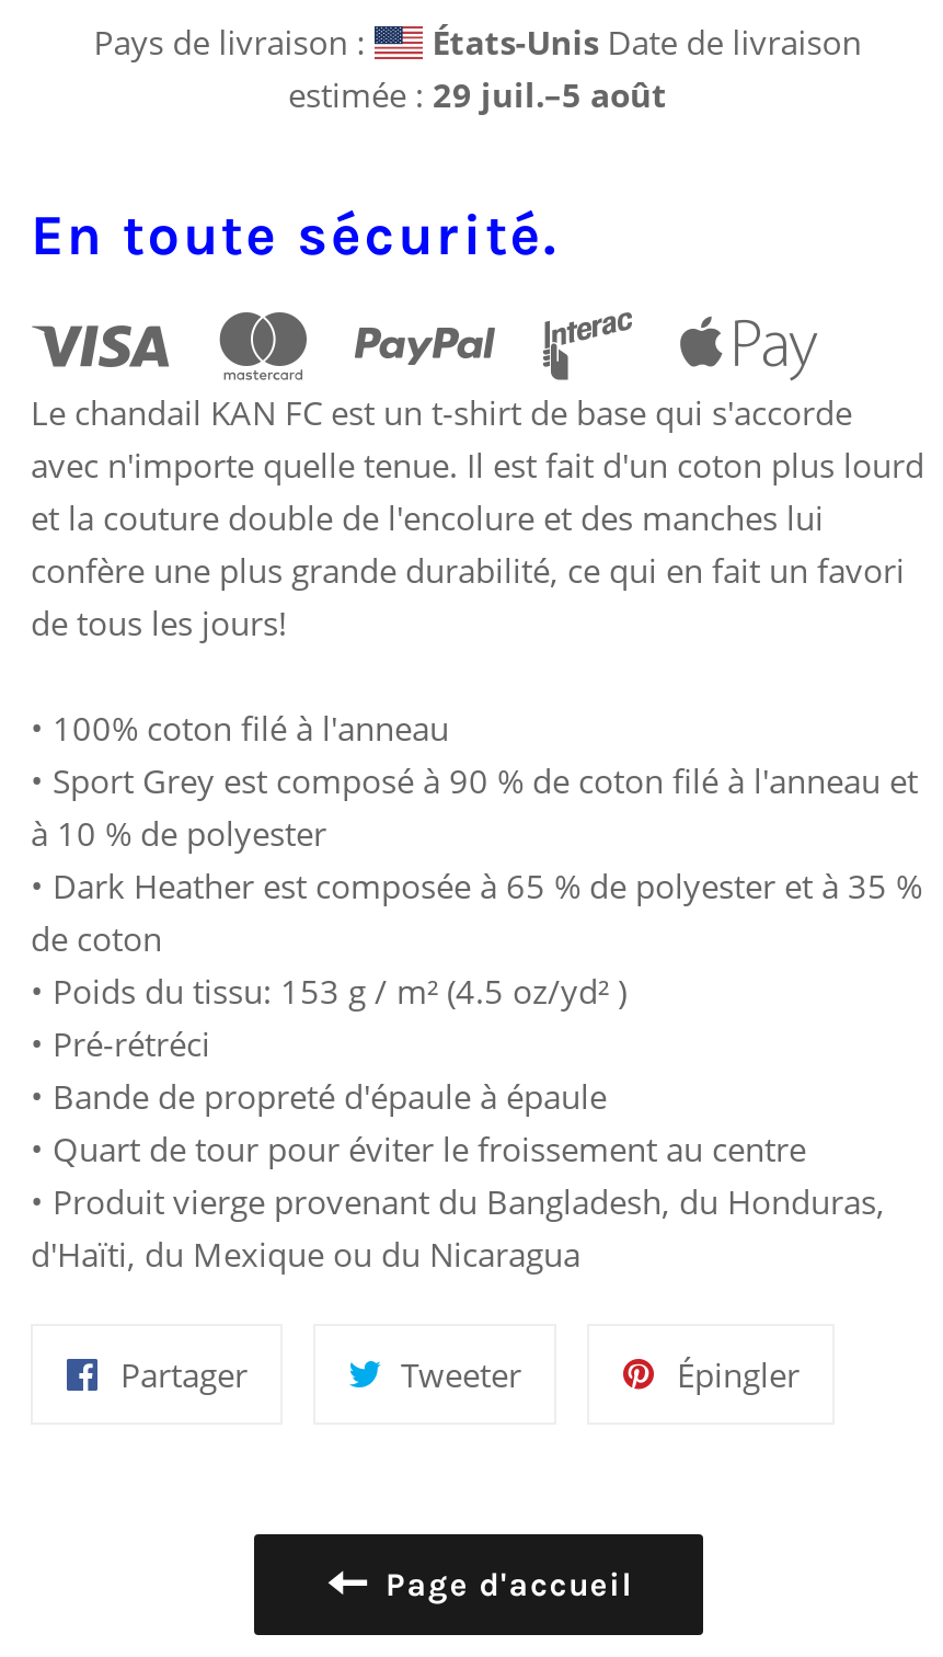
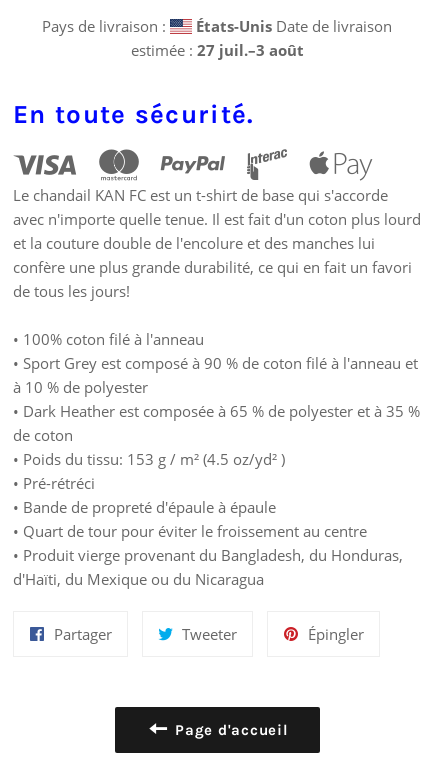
[288,72,667,116] estimée : 29 juil.–5 août -> [130,40,303,60] estimée : 27 juil.–3 août

